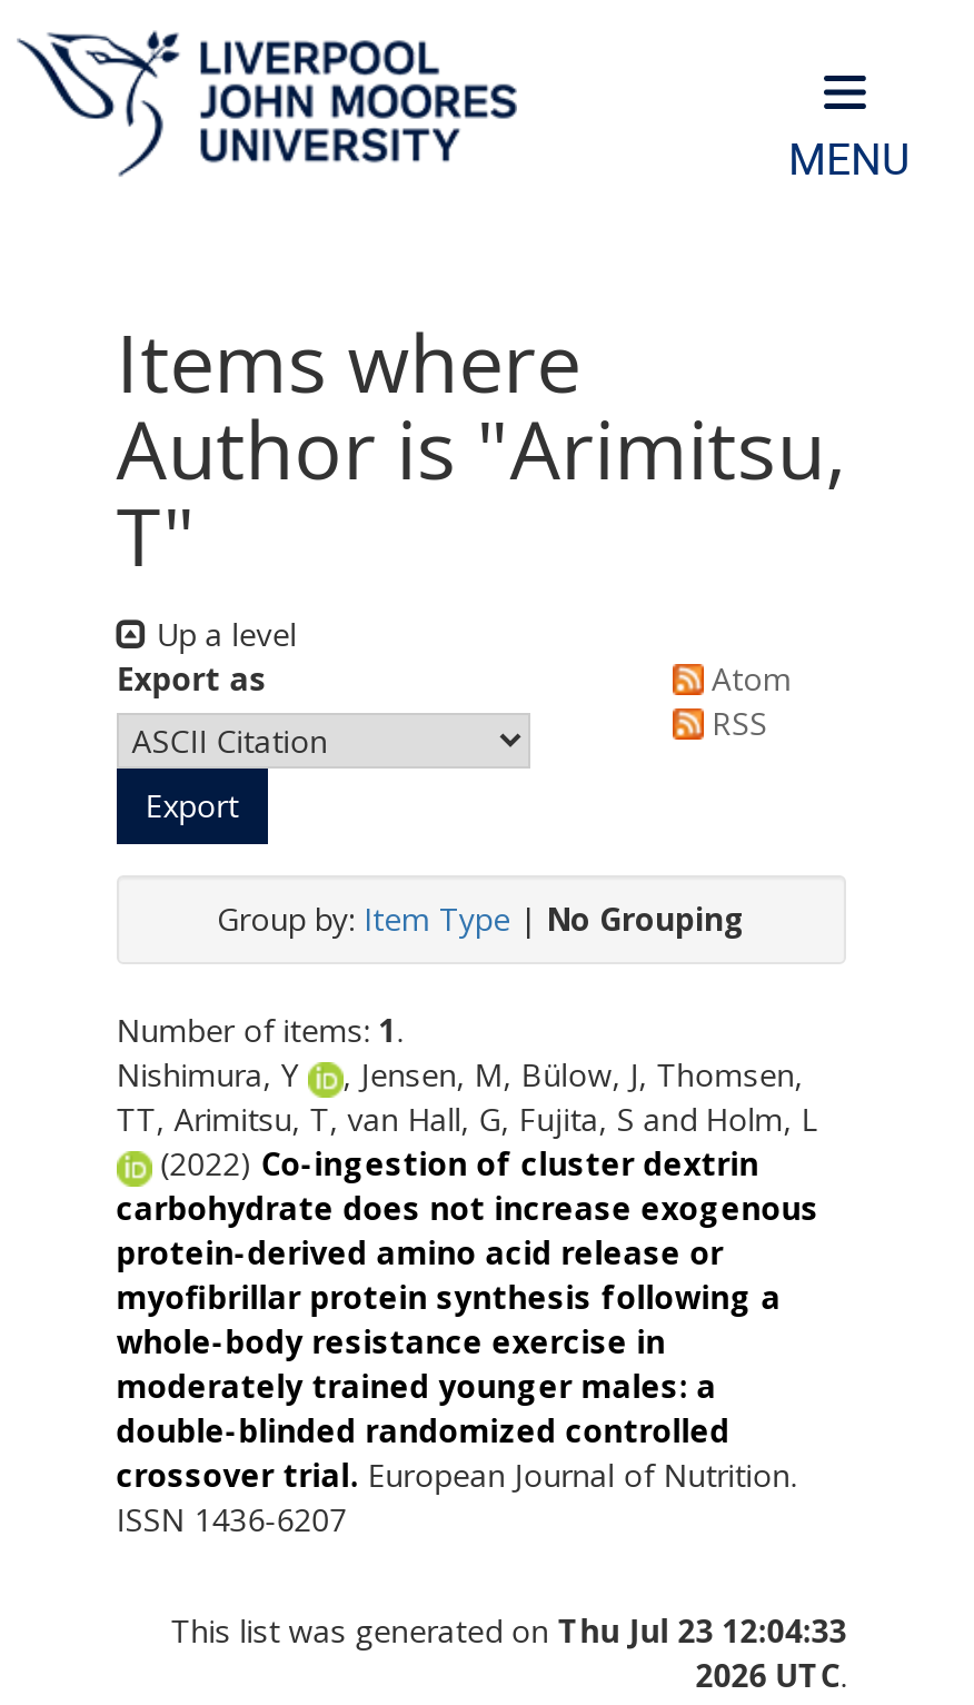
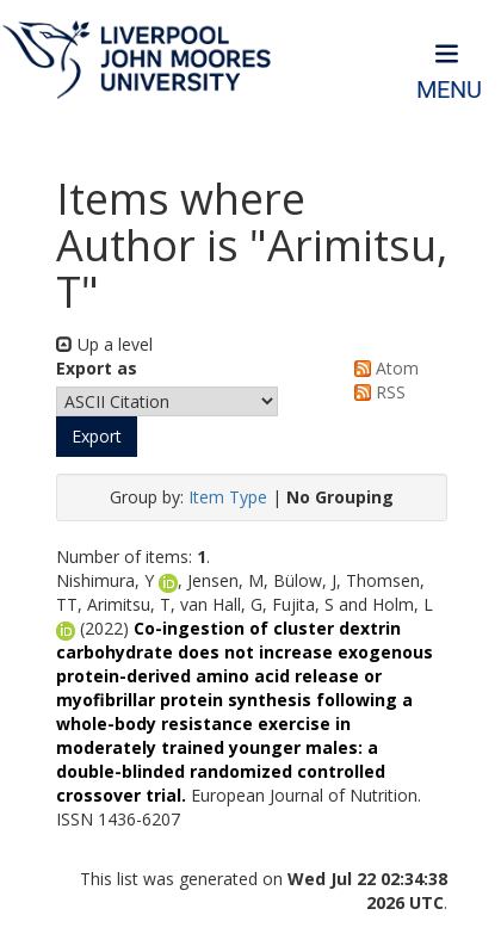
[171,1608,847,1651] This list was generated on Thu Jul 23 12:04:33 -> [80,867,448,889] This list was generated on Wed Jul 22 02:34:38

